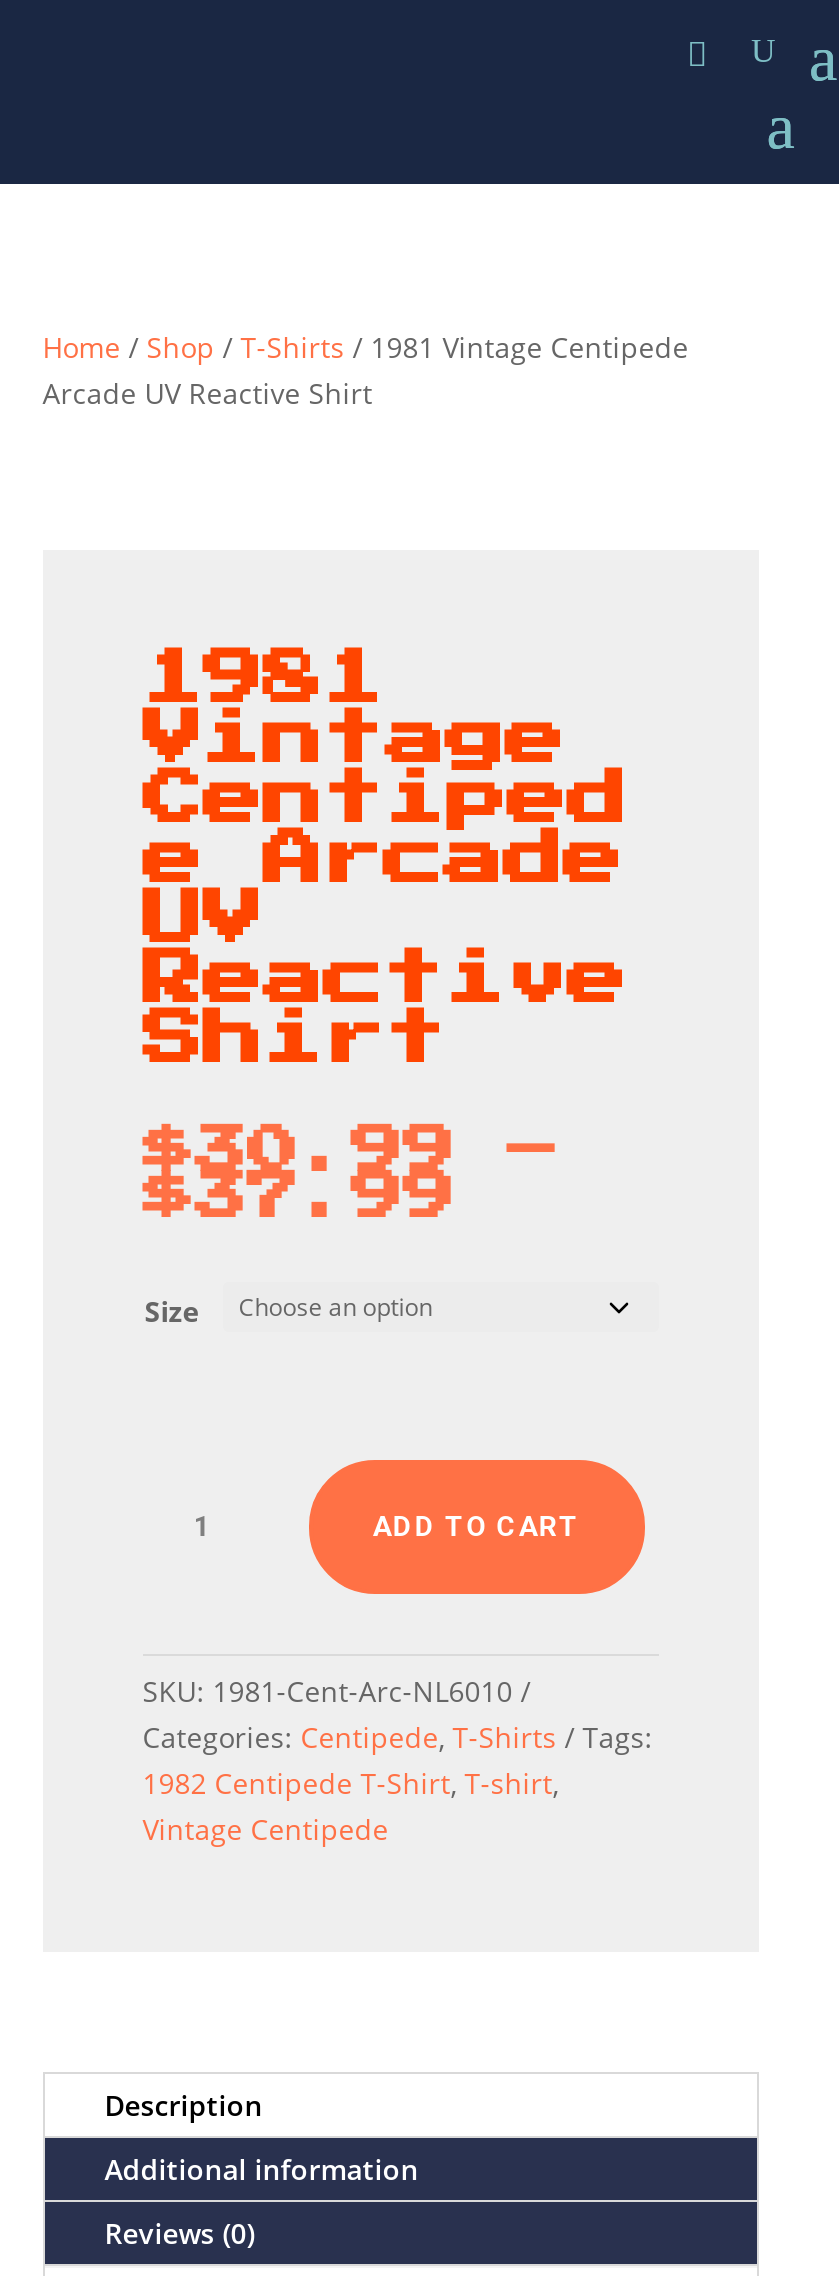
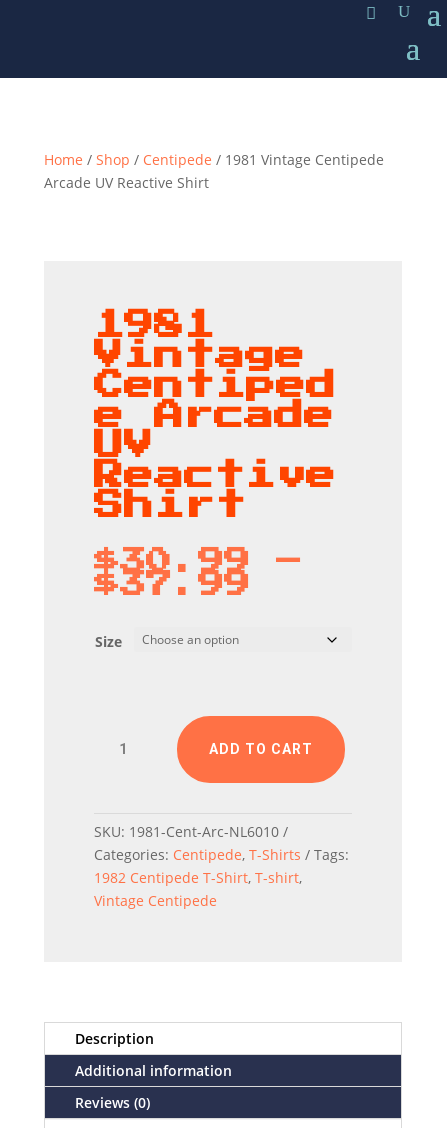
[43,328,689,366] Home / Shop / T-Shirts / 1981 Vintage Centipede -> [44,150,384,169] Home / Shop / Centipede / 1981 Vintage Centipede

